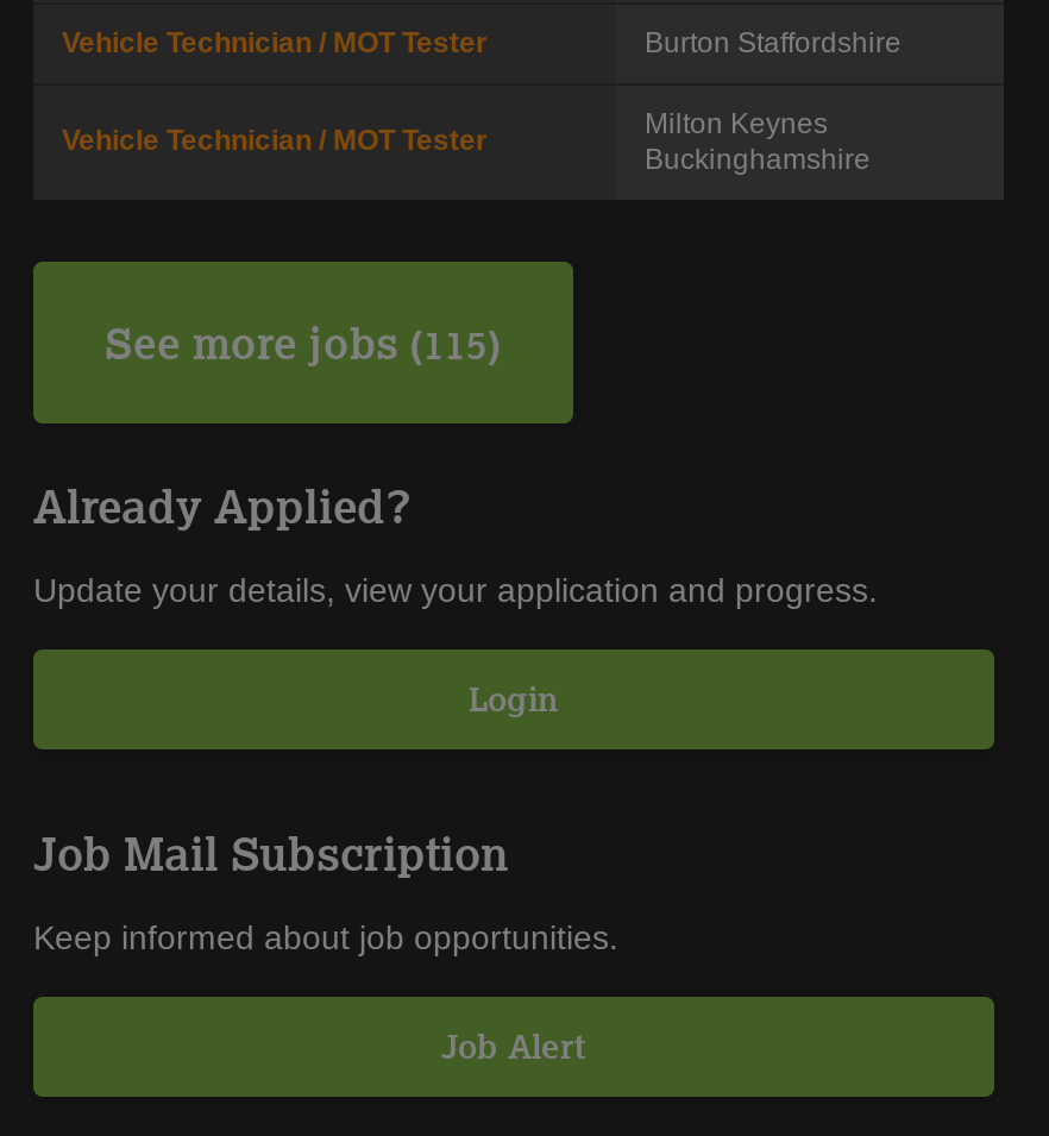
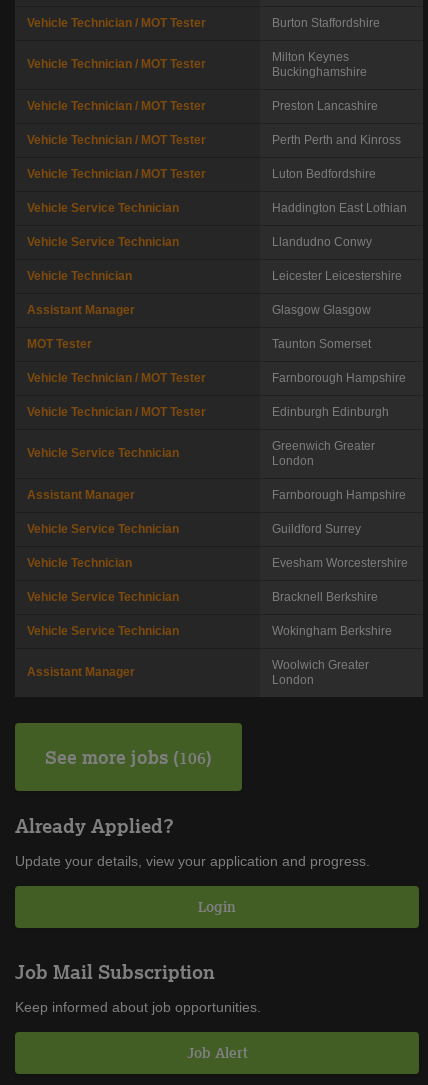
[105,314,488,371] See more jobs 115 -> [27,99,408,769] Vehicle Technician / MOT Tester | Preston Lancashire | Vehicle Technician / MOT Tester | Perth Perth and Kinross | Vehicle Technician / MOT Tester | Luton Bedfordshire | Vehicle Service Technician | Haddington East Lothian | Vehicle Service Technician | Llandudno Conwy | Vehicle Technician | Leicester Leicestershire | Assistant Manager | Glasgow Glasgow | MOT Tester | Taunton Somerset | Vehicle Technician / MOT Tester | Farnborough Hampshire | Vehicle Technician / MOT Tester | Edinburgh Edinburgh | Vehicle Service Technician | Greenwich Greater | London | Assistant Manager | Farnborough Hampshire | Vehicle Service Technician | Guildford Surrey | Vehicle Technician | Evesham Worcestershire | Vehicle Service Technician | Bracknell Berkshire | Vehicle Service Technician | Wokingham Berkshire | Assistant Manager | Woolwich Greater | London | See more jobs 106

